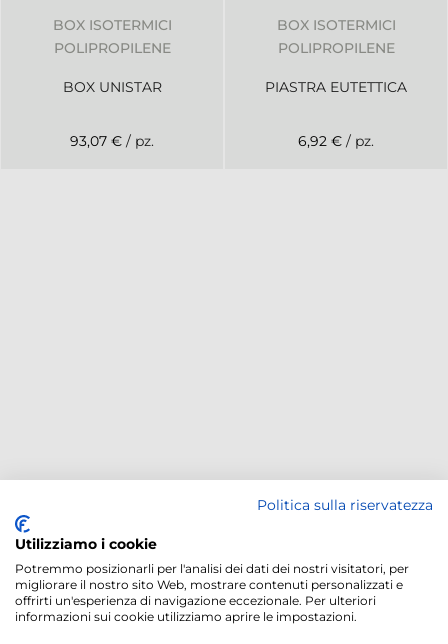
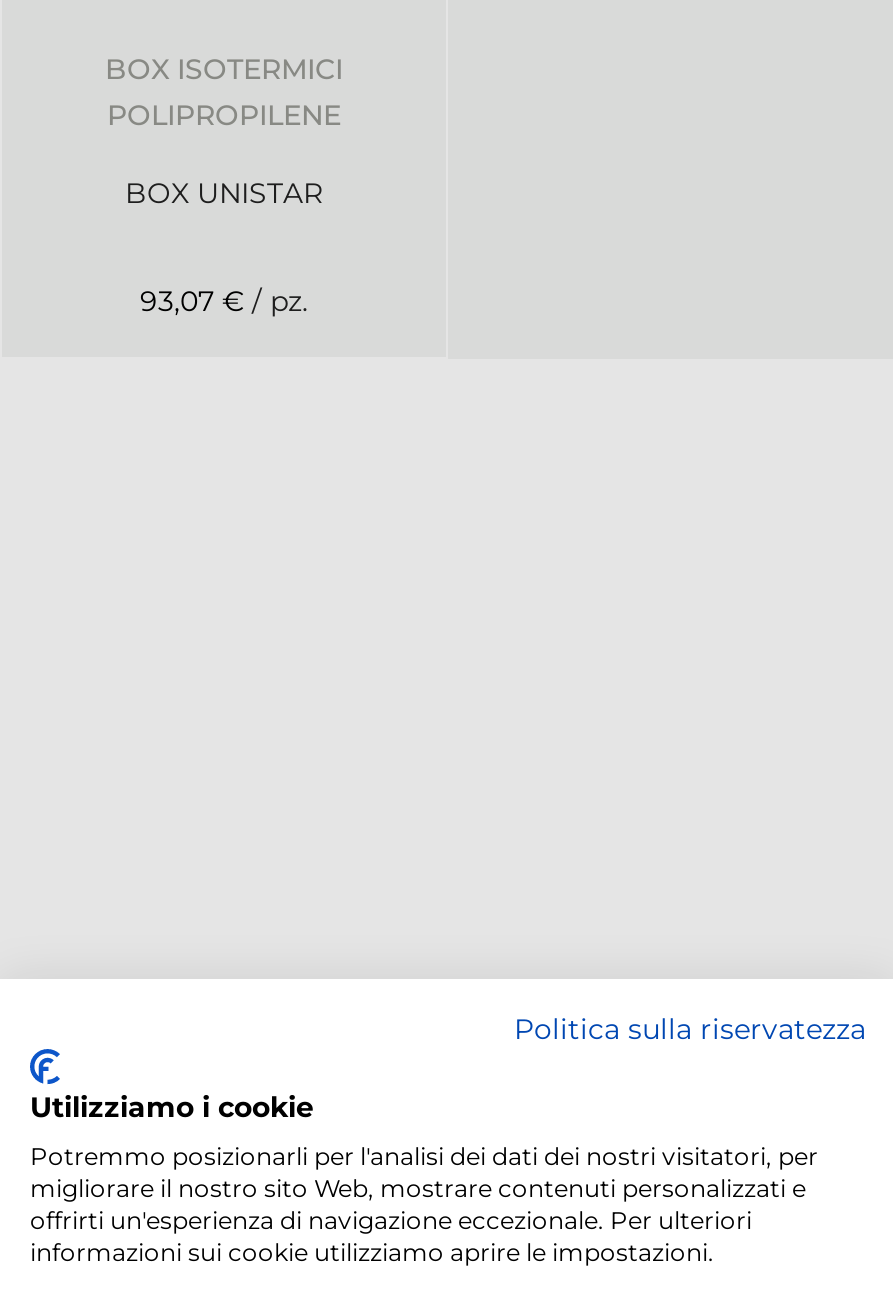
[265,16,407,150] BOX ISOTERMICI | POLIPROPILENE | PIASTRA EUTETTICA | 6,92 €/ pz. -> none

